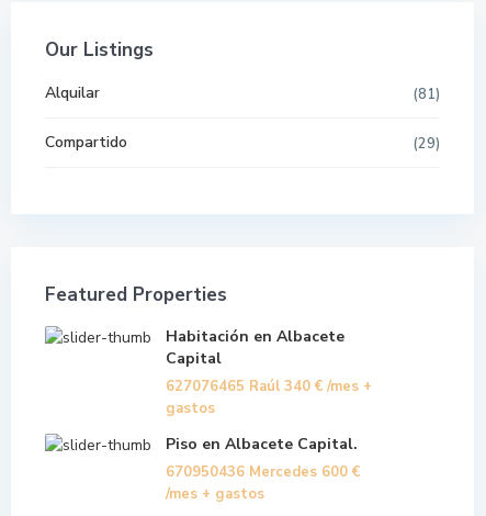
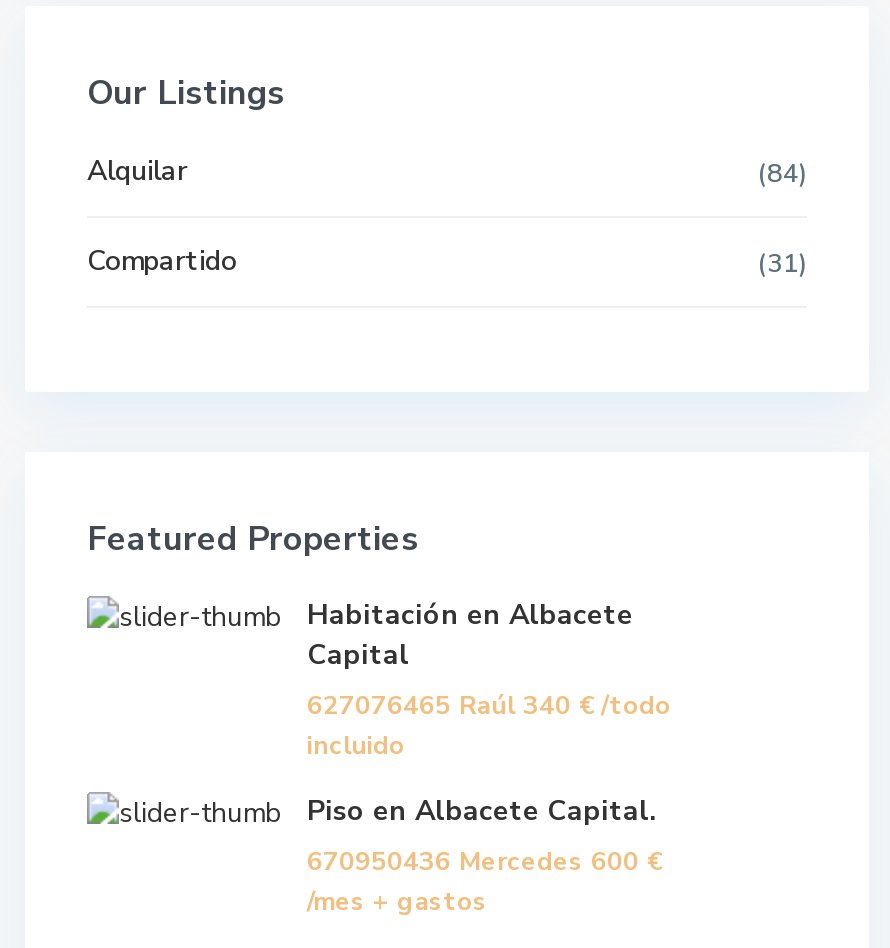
[412,85,440,104] (81) -> [757,156,807,192] (84)
[412,134,440,154] (29) -> [757,246,807,282] (31)
[166,377,372,418] 627076465 Raúl 340 €/mes + | gastos -> [307,688,671,764] 627076465 Raúl 340 €/todo | incluido

